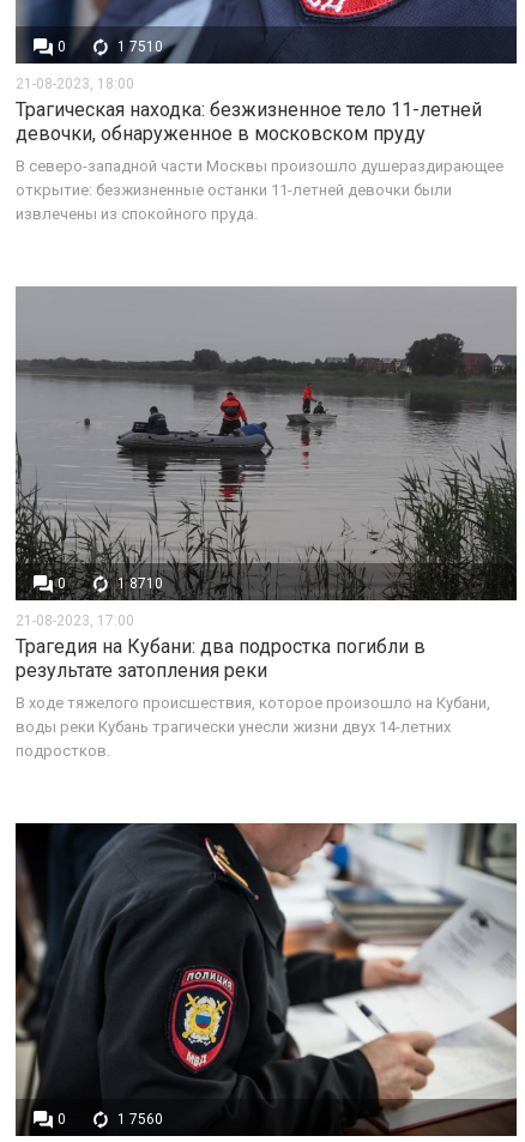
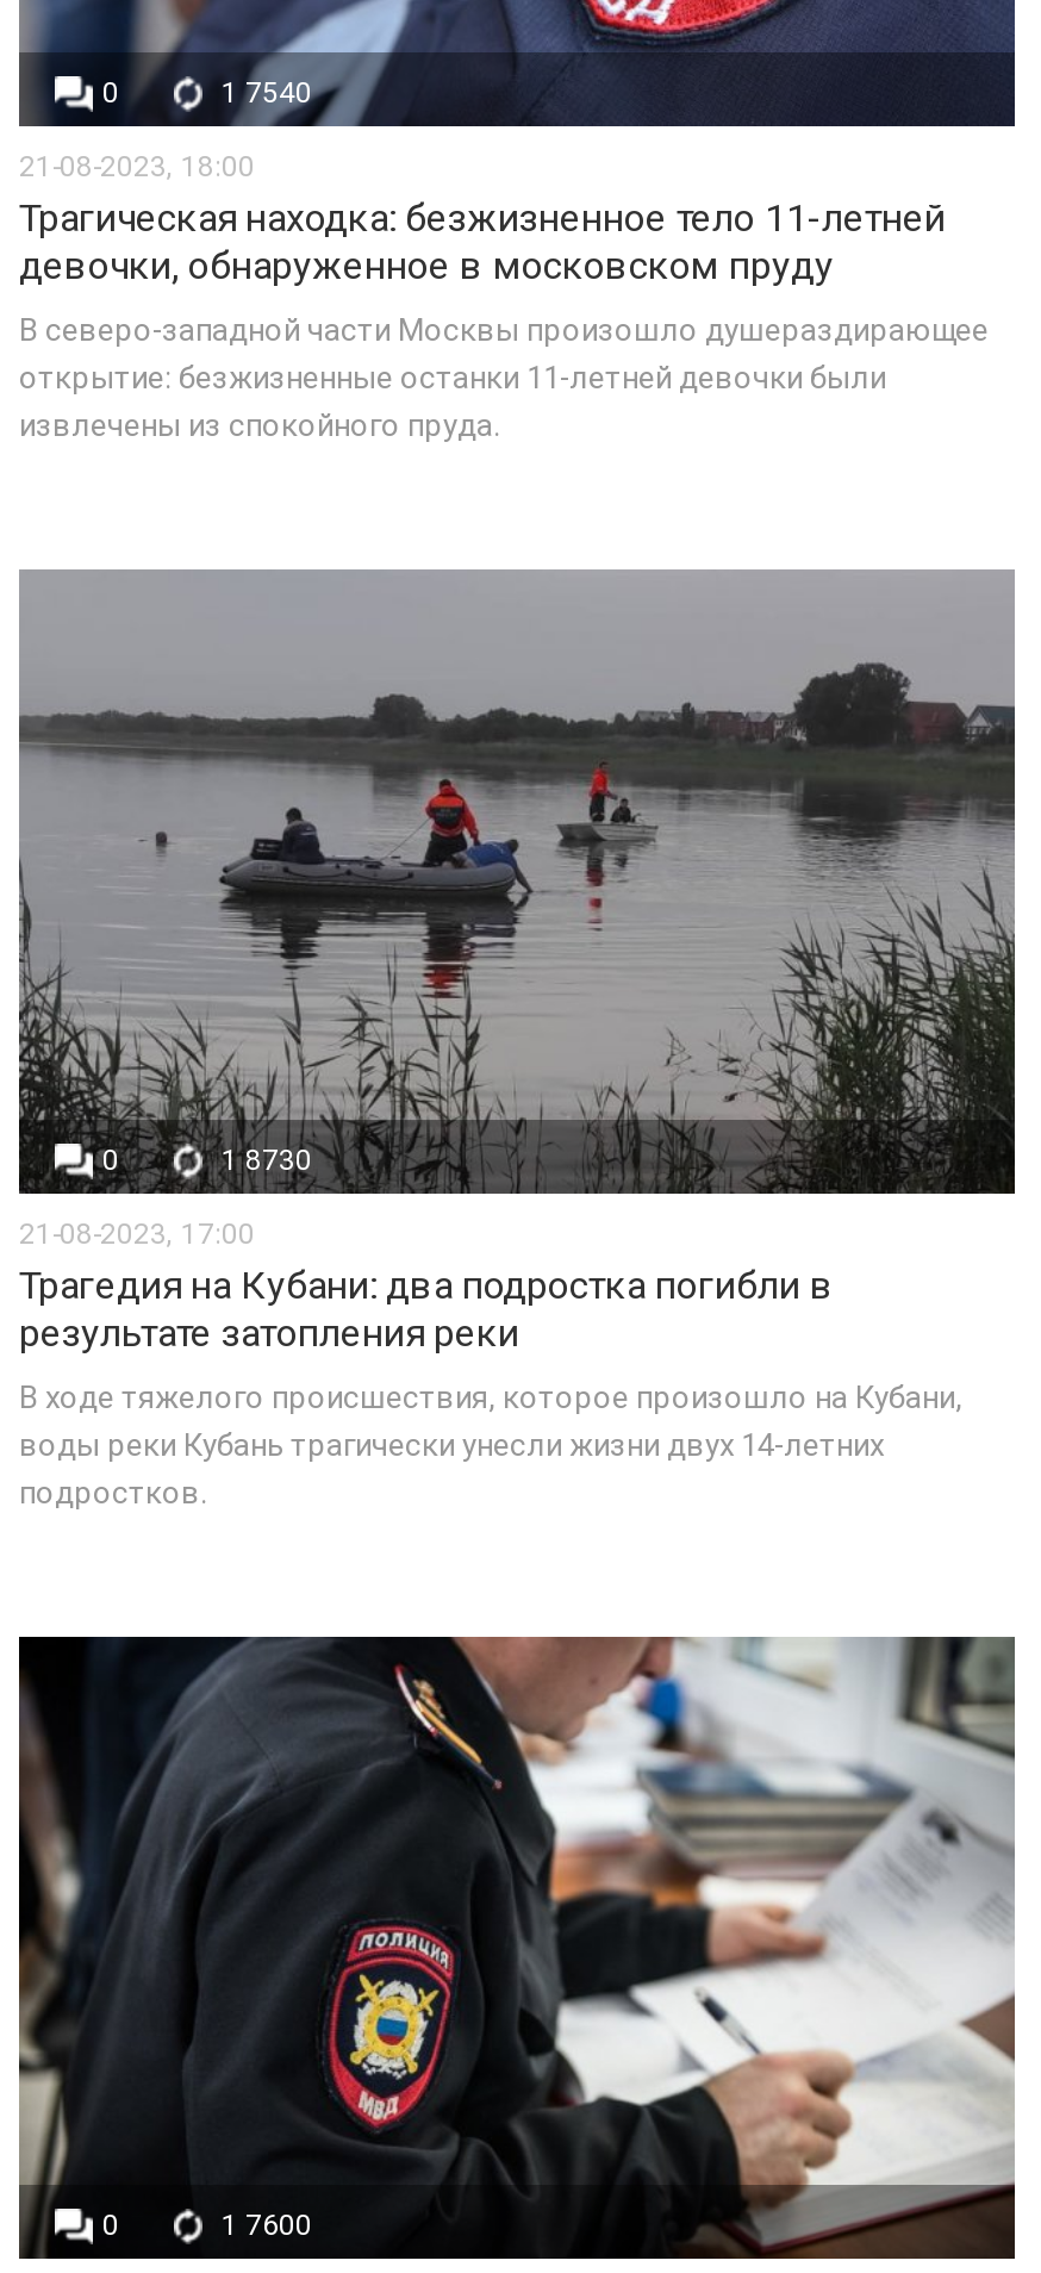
[117,38,163,55] 1 7510 -> [222,76,312,109] 1 7540
[117,576,163,592] 1 8710 -> [222,1145,312,1178] 1 8730
[117,1111,163,1128] 1 7560 -> [222,2209,312,2242] 1 7600

